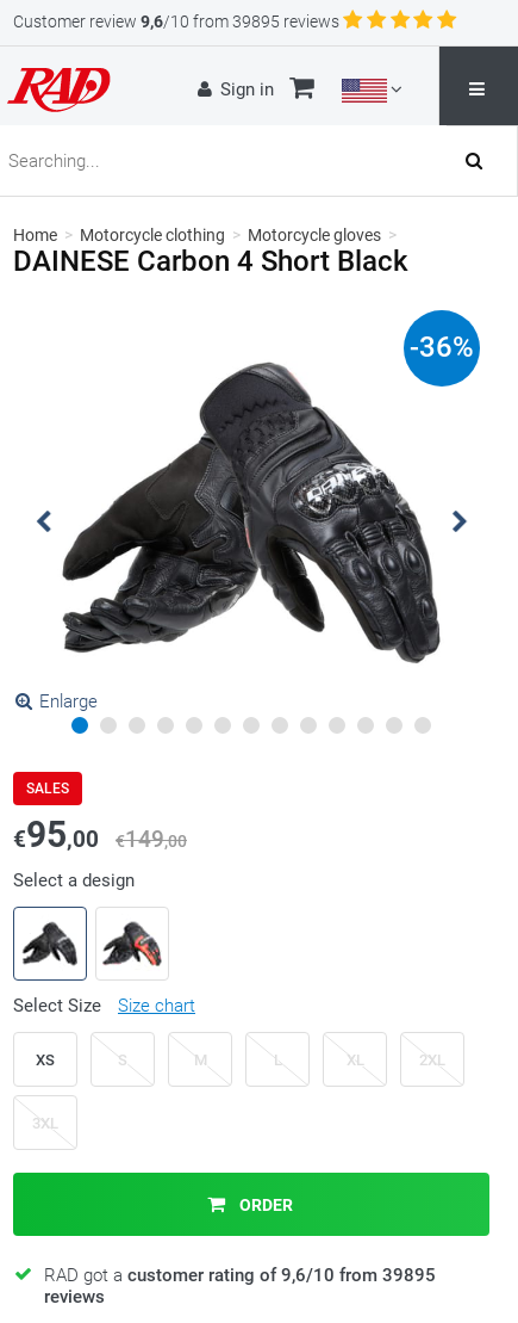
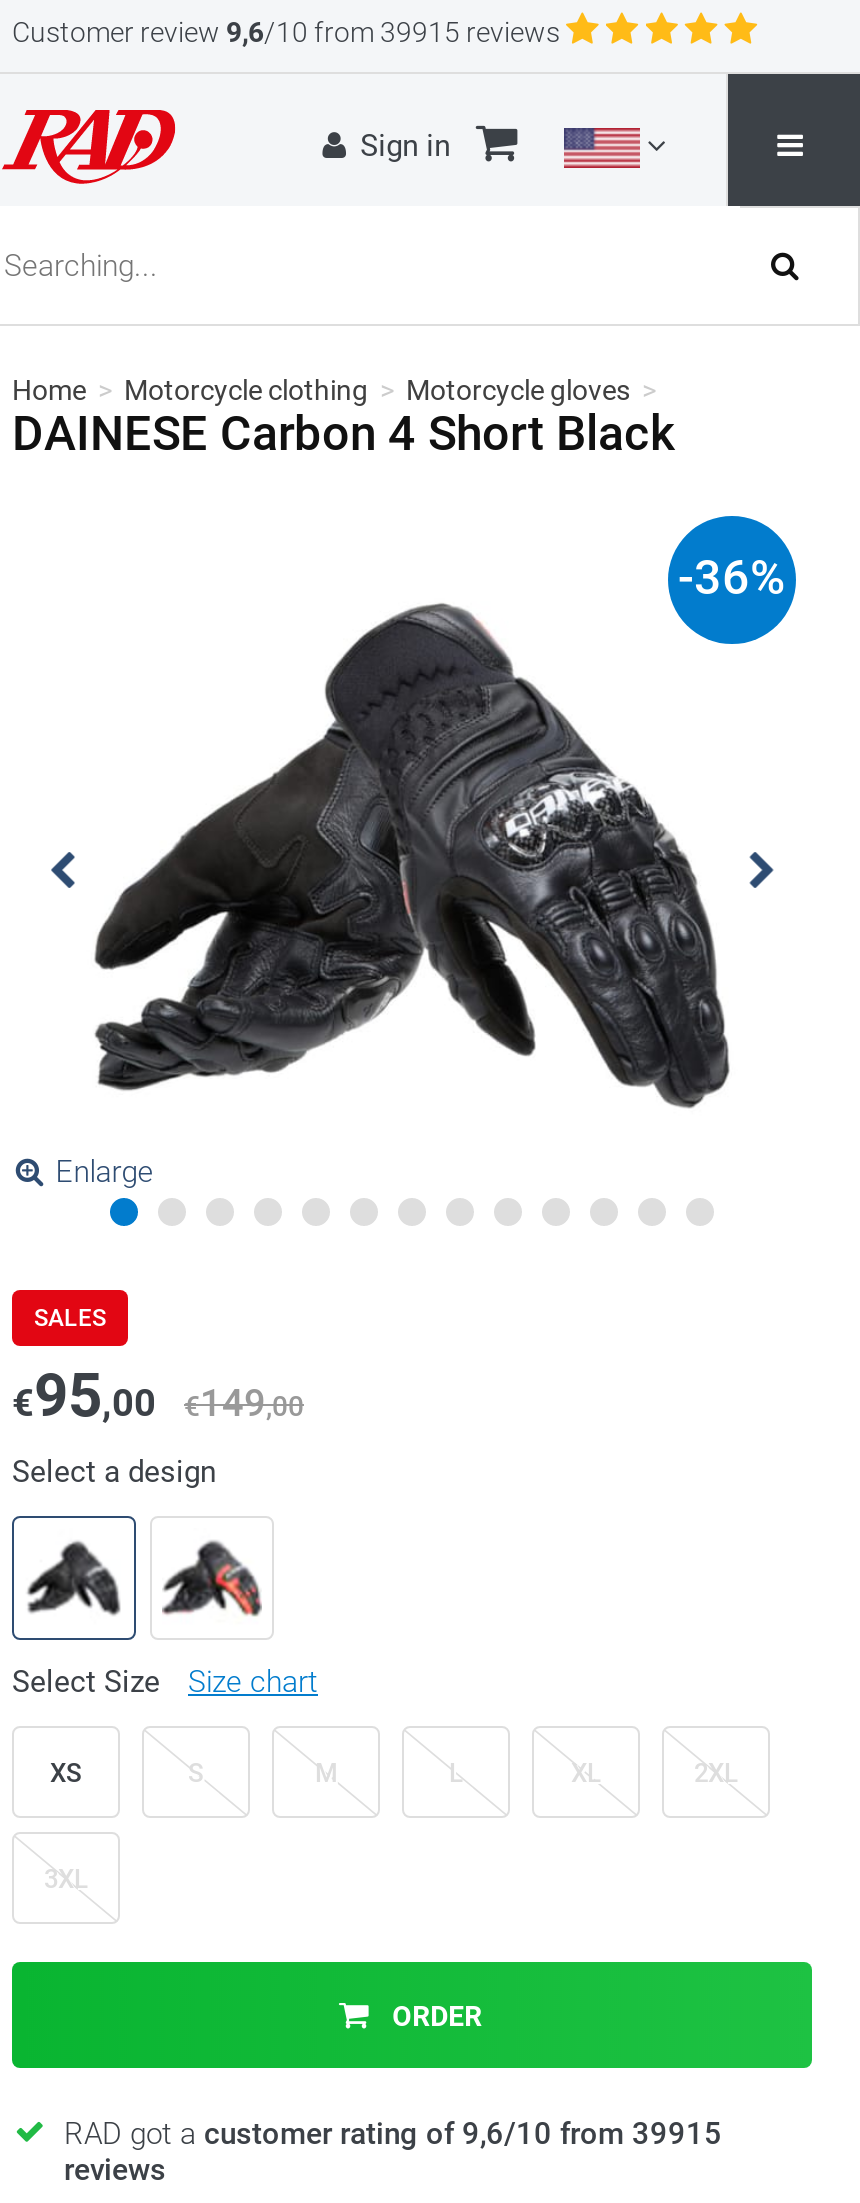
[13,12,339,31] Customer review 9,6/10 from 39895 reviews -> [12,16,560,48] Customer review 9,6/10 from 39915 reviews
[44,1265,436,1286] RAD got a customer rating of 9,6/10 from 39895 -> [64,2116,722,2152] RAD got a customer rating of 9,6/10 from 39915

